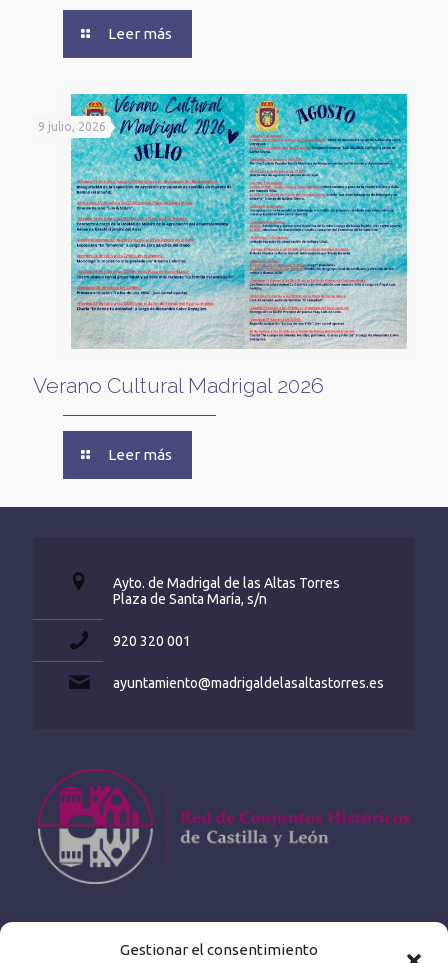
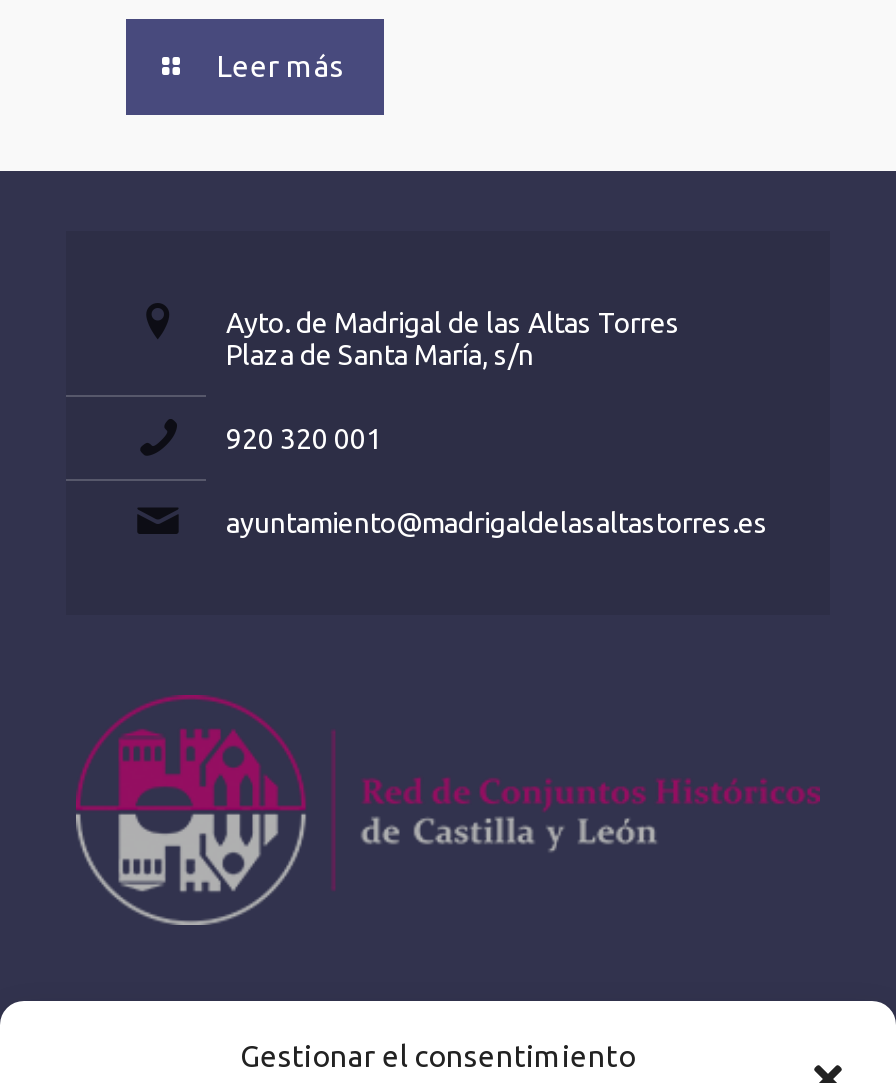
[38,93,408,349] [image] | 9 julio, 2026 -> none
[33,373,324,463] Verano Cultural Madrigal 2026 | Leer más -> none

